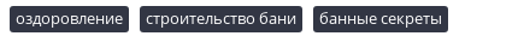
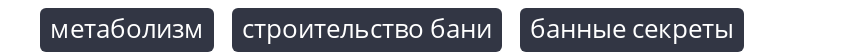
[16,7,123,29] оздоровление -> [50,10,204,46] метаболизм

